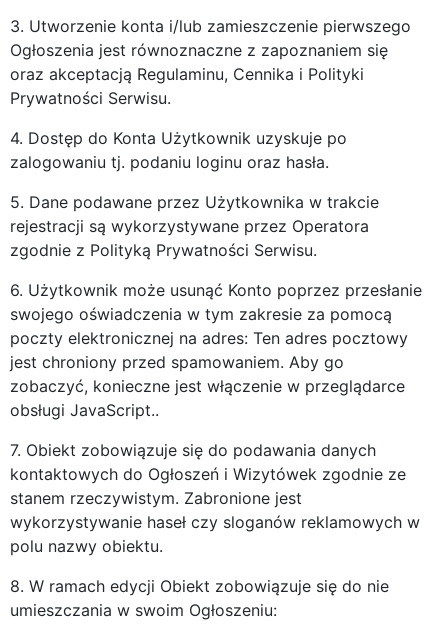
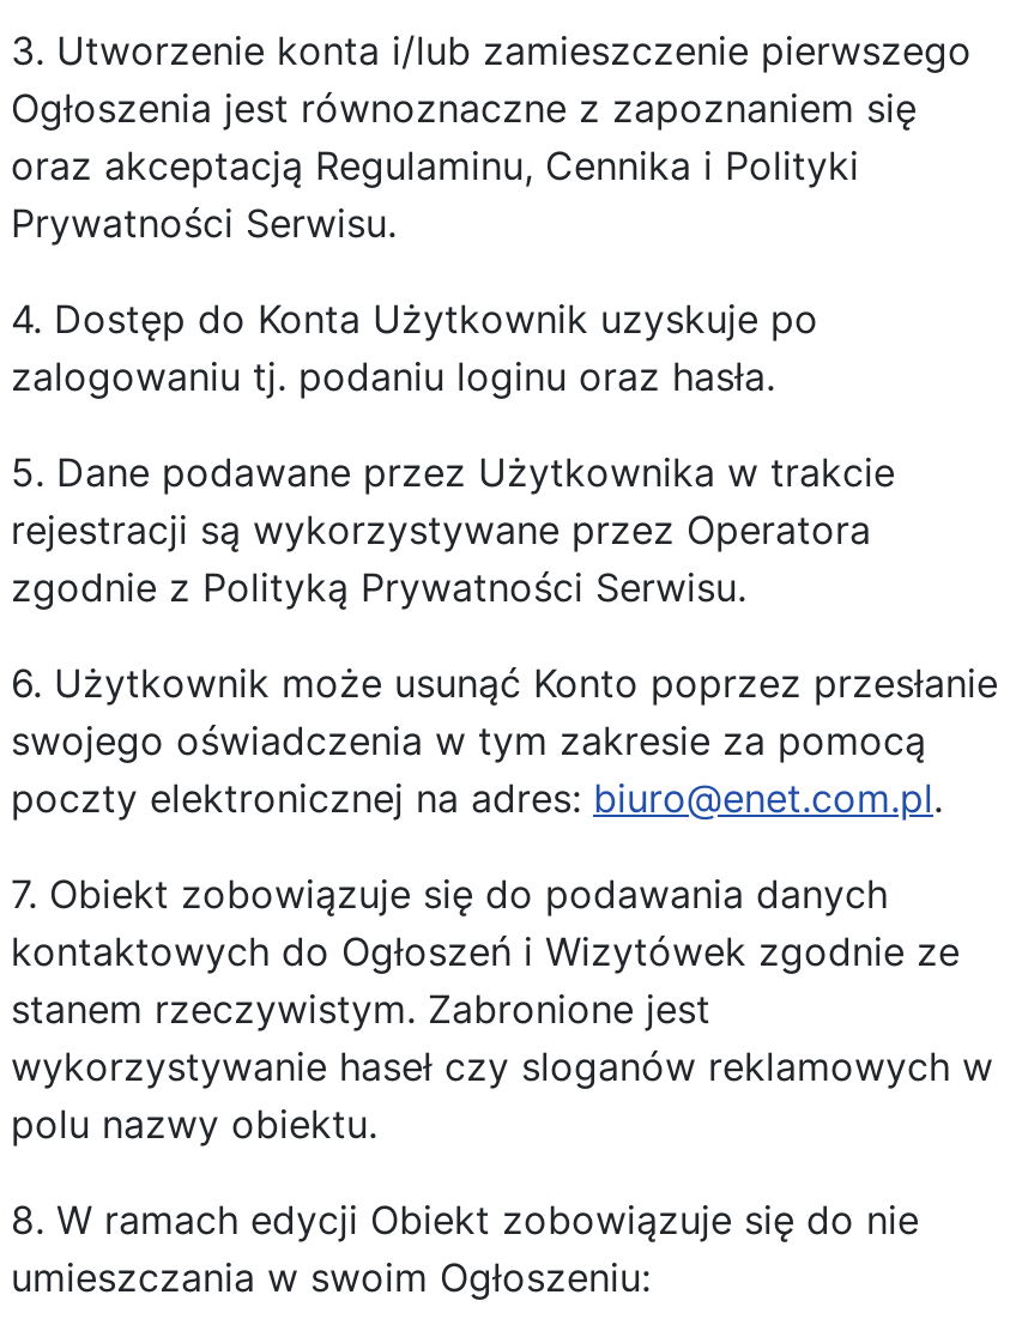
[10,328,408,420] poczty elektronicznej na adres: Ten adres pocztowy | jest chroniony przed spamowaniem. Aby go | zobaczyć, konieczne jest włączenie w przeglądarce | obsługi JavaScript.. -> [11,773,943,821] poczty elektronicznej na adres: biuro@enet.com.pl.

